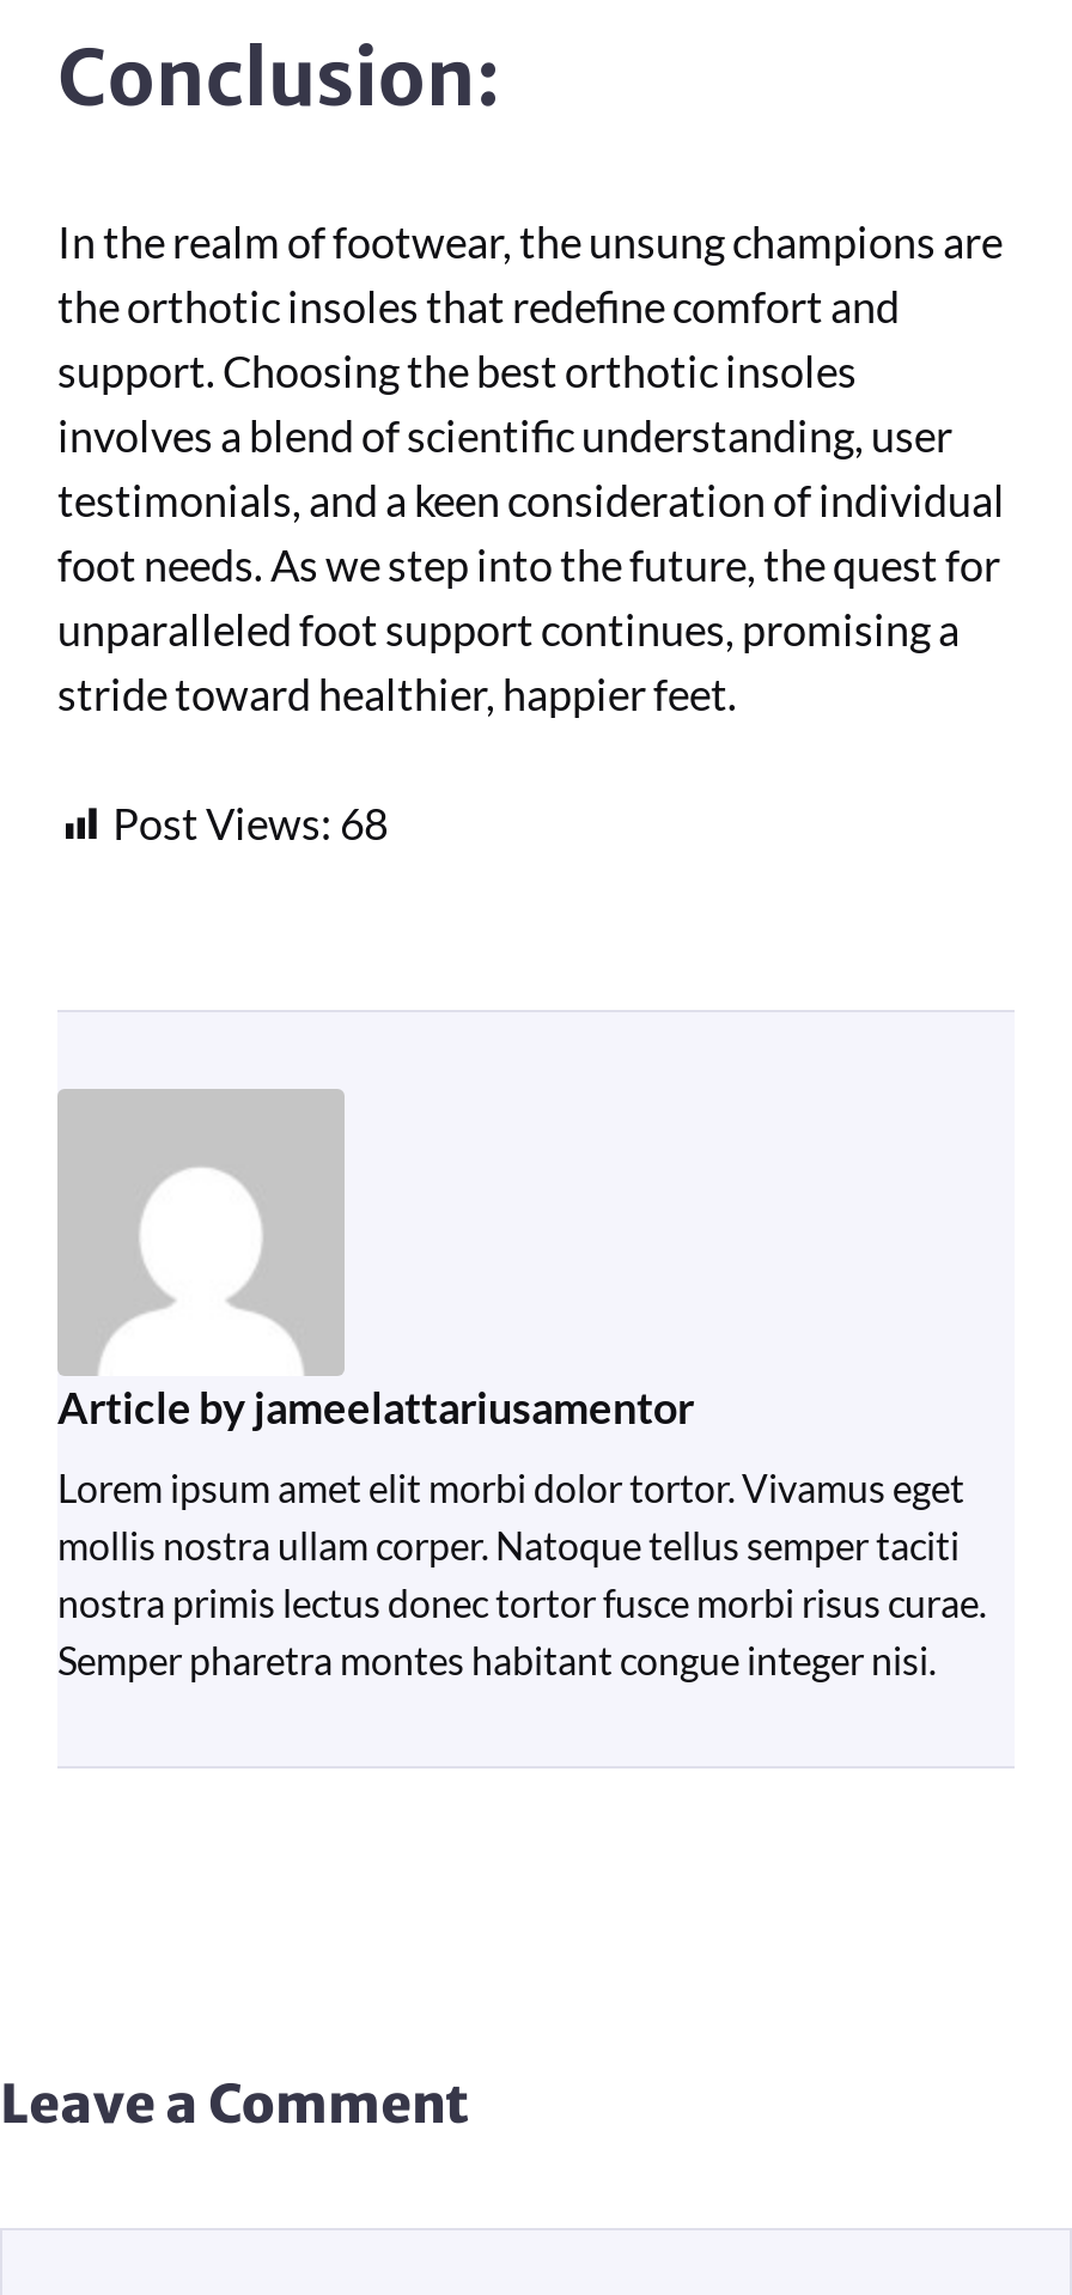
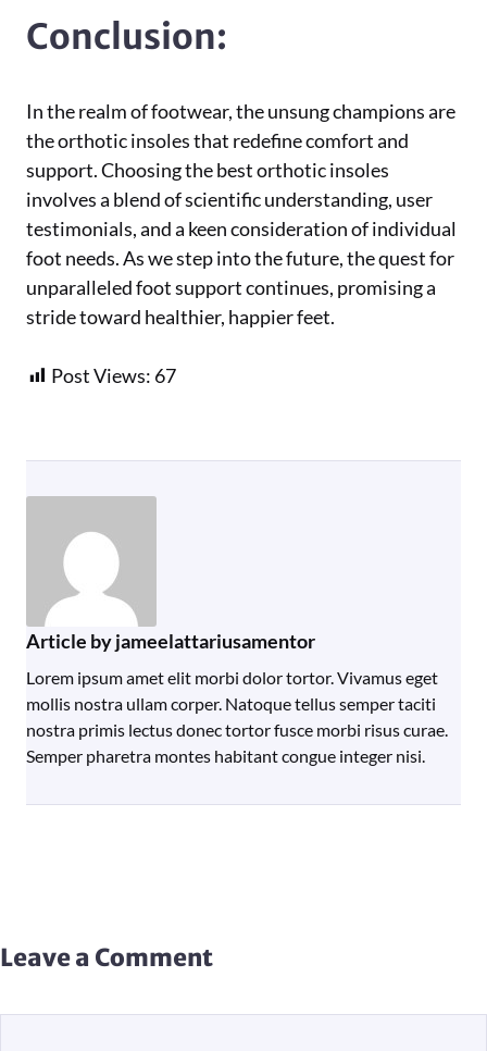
[112,797,388,850] Post Views: 68 -> [51,363,176,387] Post Views: 67

